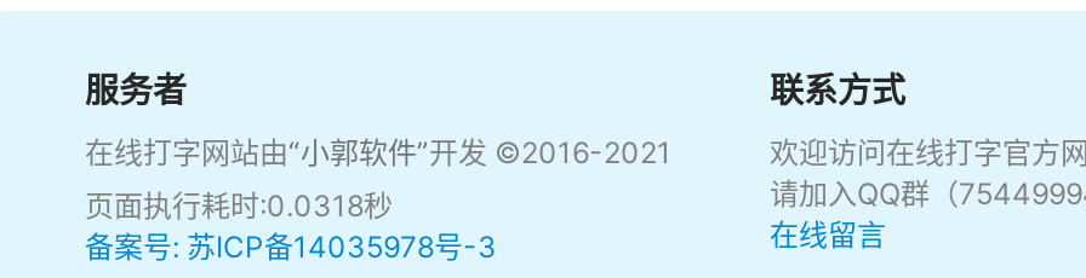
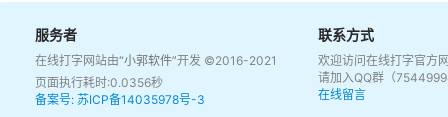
[85,188,393,224] 页面执行耗时:0.0318秒 -> [35,75,163,90] 页面执行耗时:0.0356秒

